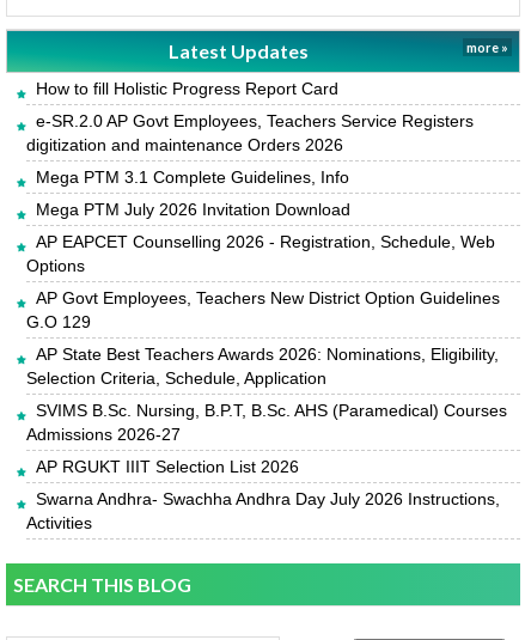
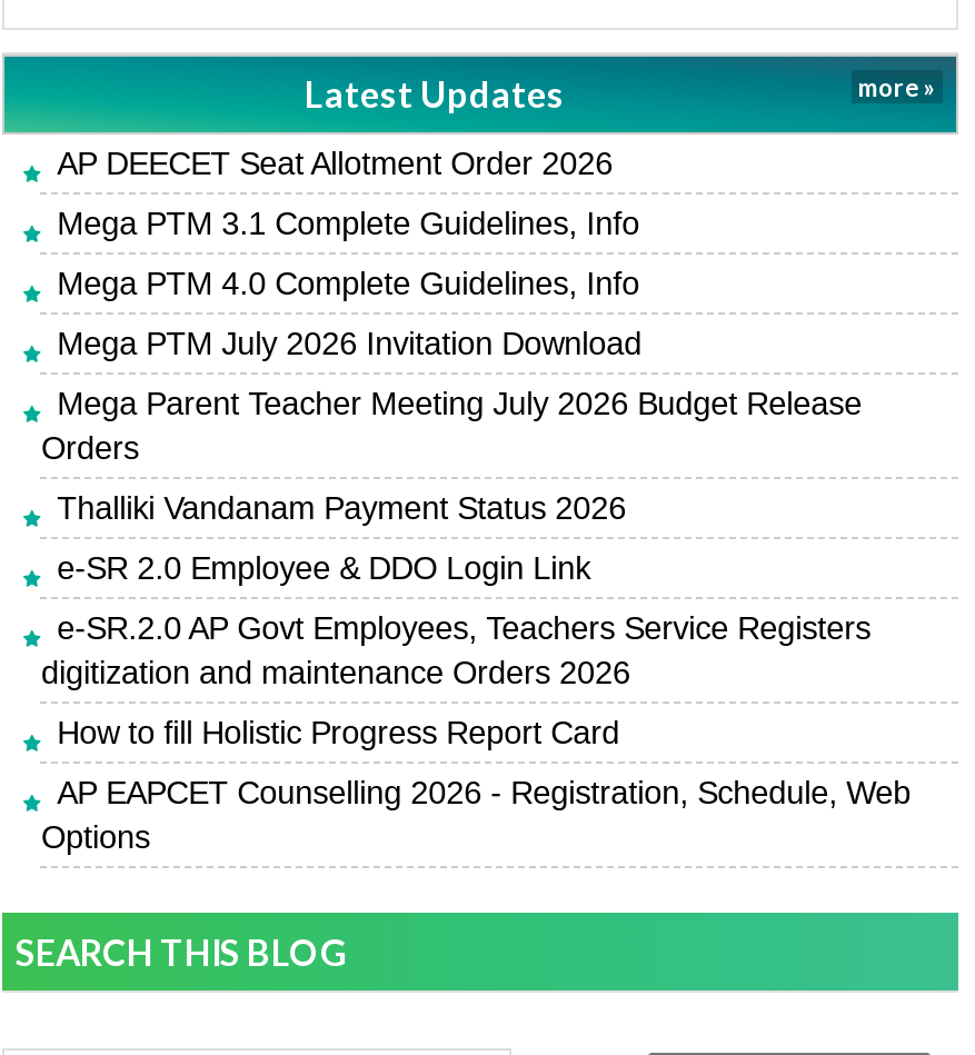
none -> [41,146,862,586] AP DEECET Seat Allotment Order 2026 | Mega PTM 4.0 Complete Guidelines, Info | Mega Parent Teacher Meeting July 2026 Budget Release | Orders | Thalliki Vandanam Payment Status 2026 | e-SR 2.0 Employee & DDO Login Link
moved [35,79,338,98] -> [57,715,619,750]: How to fill Holistic Progress Report Card
moved [27,111,473,154] -> [41,610,871,690]: e-SR.2.0 AP Govt Employees, Teachers Service Registers | digitization and maintenance Orders 2026
moved [35,167,350,219] -> [57,206,642,361]: Mega PTM 3.1 Complete Guidelines, Info | Mega PTM July 2026 Invitation Download
moved [27,232,495,275] -> [41,775,911,855]: AP EAPCET Counselling 2026 - Registration, Schedule, Web | Options
[27,288,507,532] AP Govt Employees, Teachers New District Option Guidelines | G.O 129 | AP State Best Teachers Awards 2026: Nominations, Eligibility, | Selection Criteria, Schedule, Application | SVIMS B.Sc. Nursing, B.P.T, B.Sc. AHS (Paramedical) Courses | Admissions 2026-27 | AP RGUKT IIIT Selection List 2026 | Swarna Andhra- Swachha Andhra Day July 2026 Instructions, | Activities -> none

